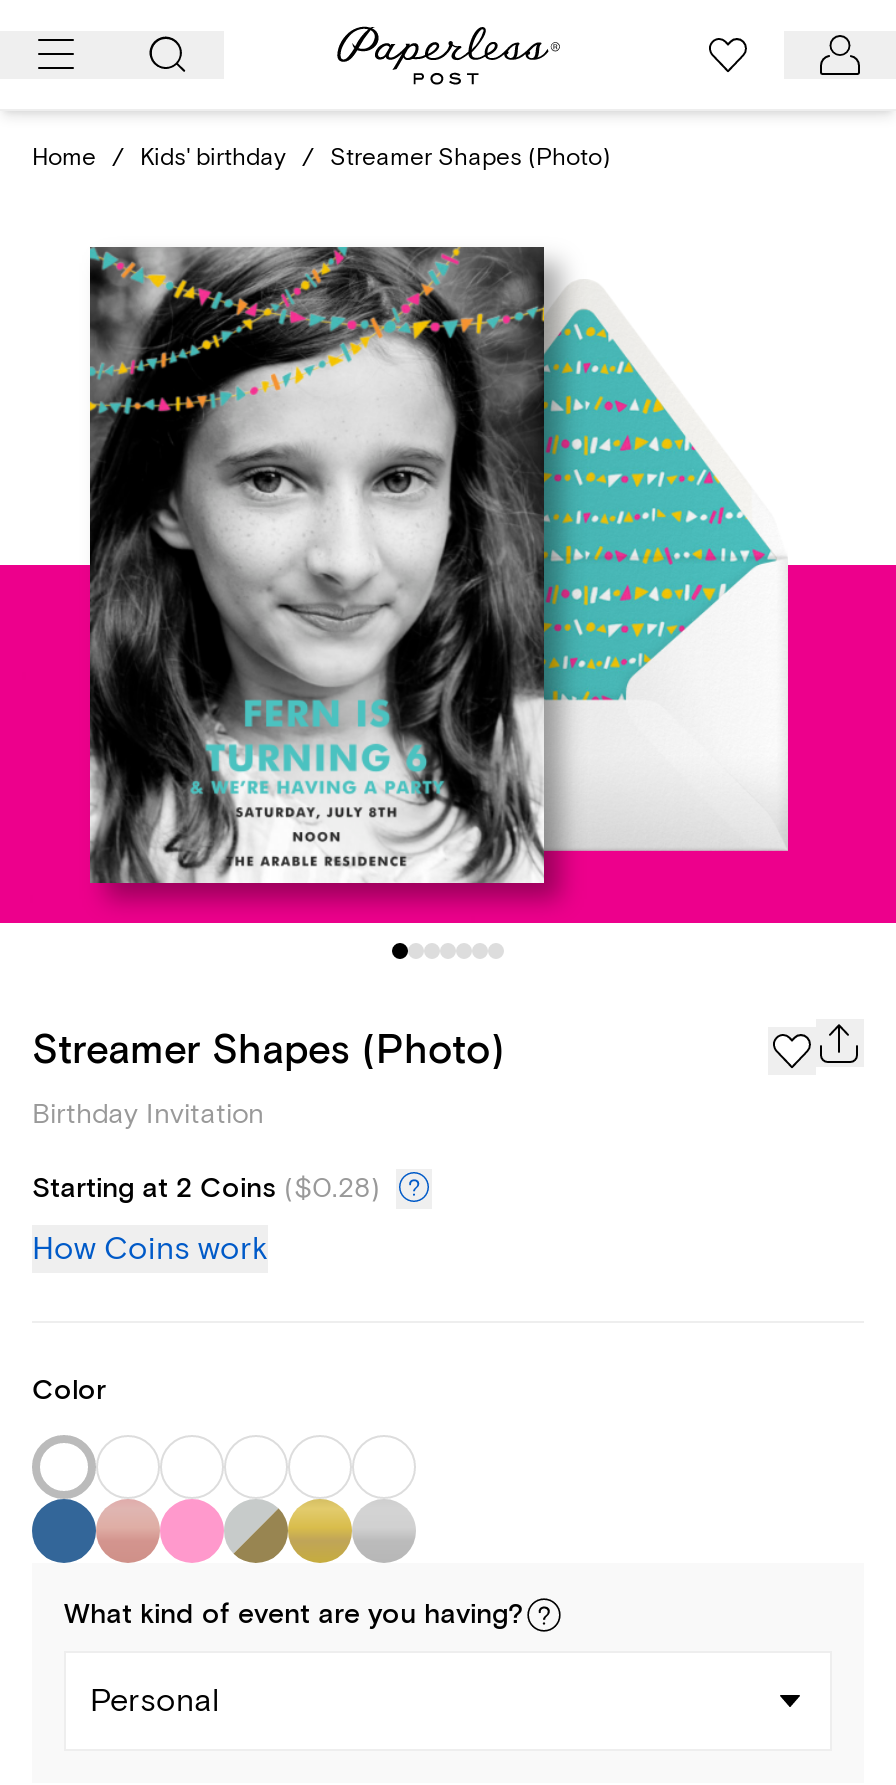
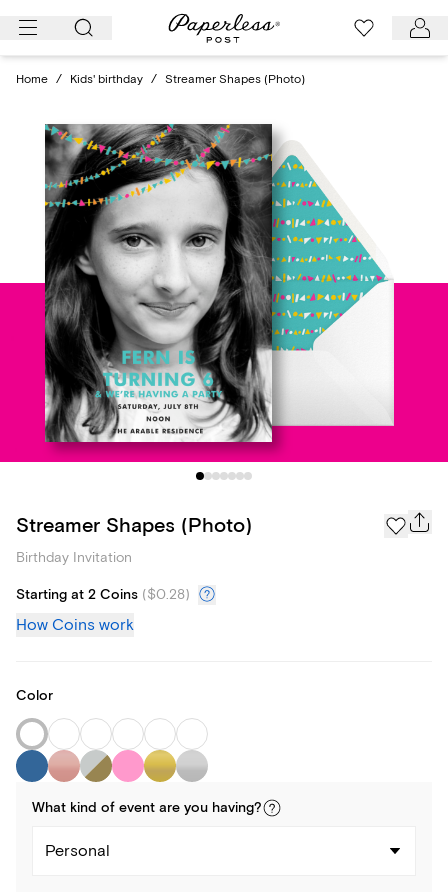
[162,1499,288,1565] [image] -> [81,750,144,783] [image]

